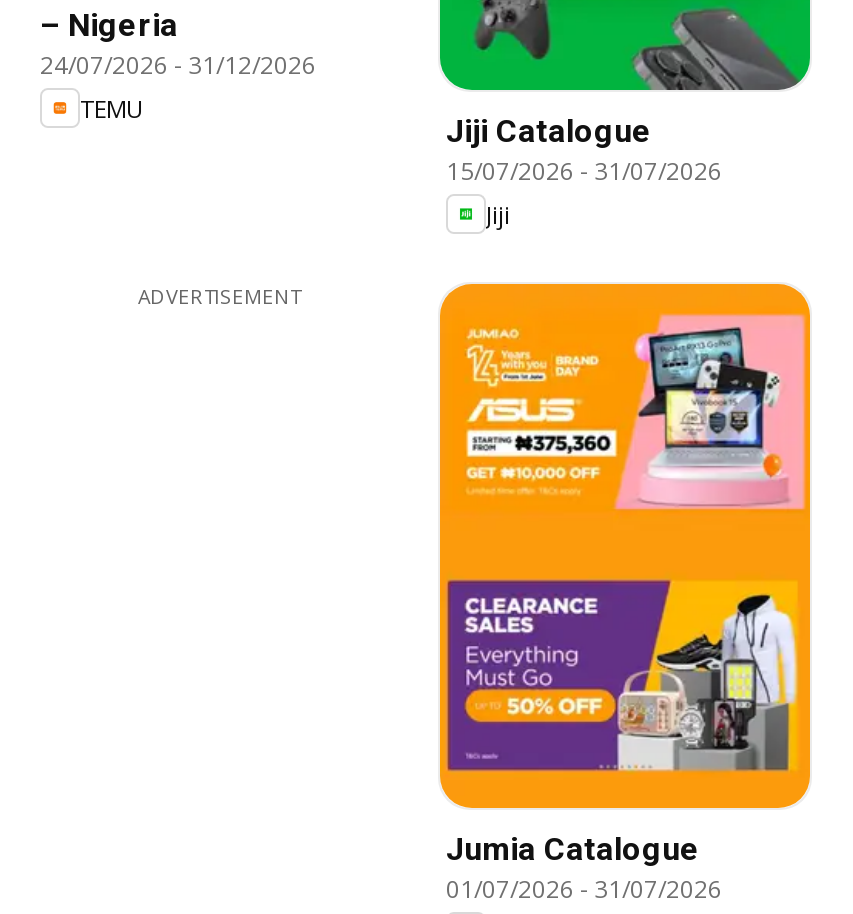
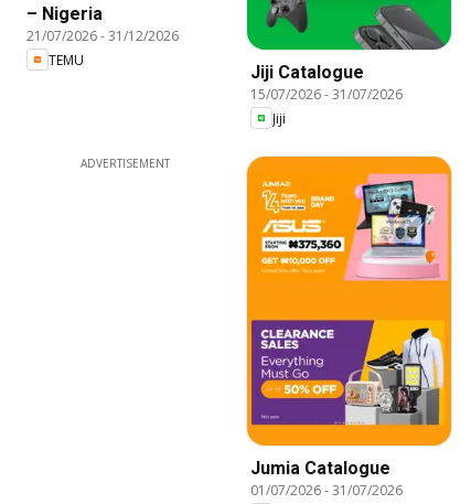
[40,48,316,82] 24/07/2026 - 31/12/2026 -> [26,26,179,45] 21/07/2026 - 31/12/2026

